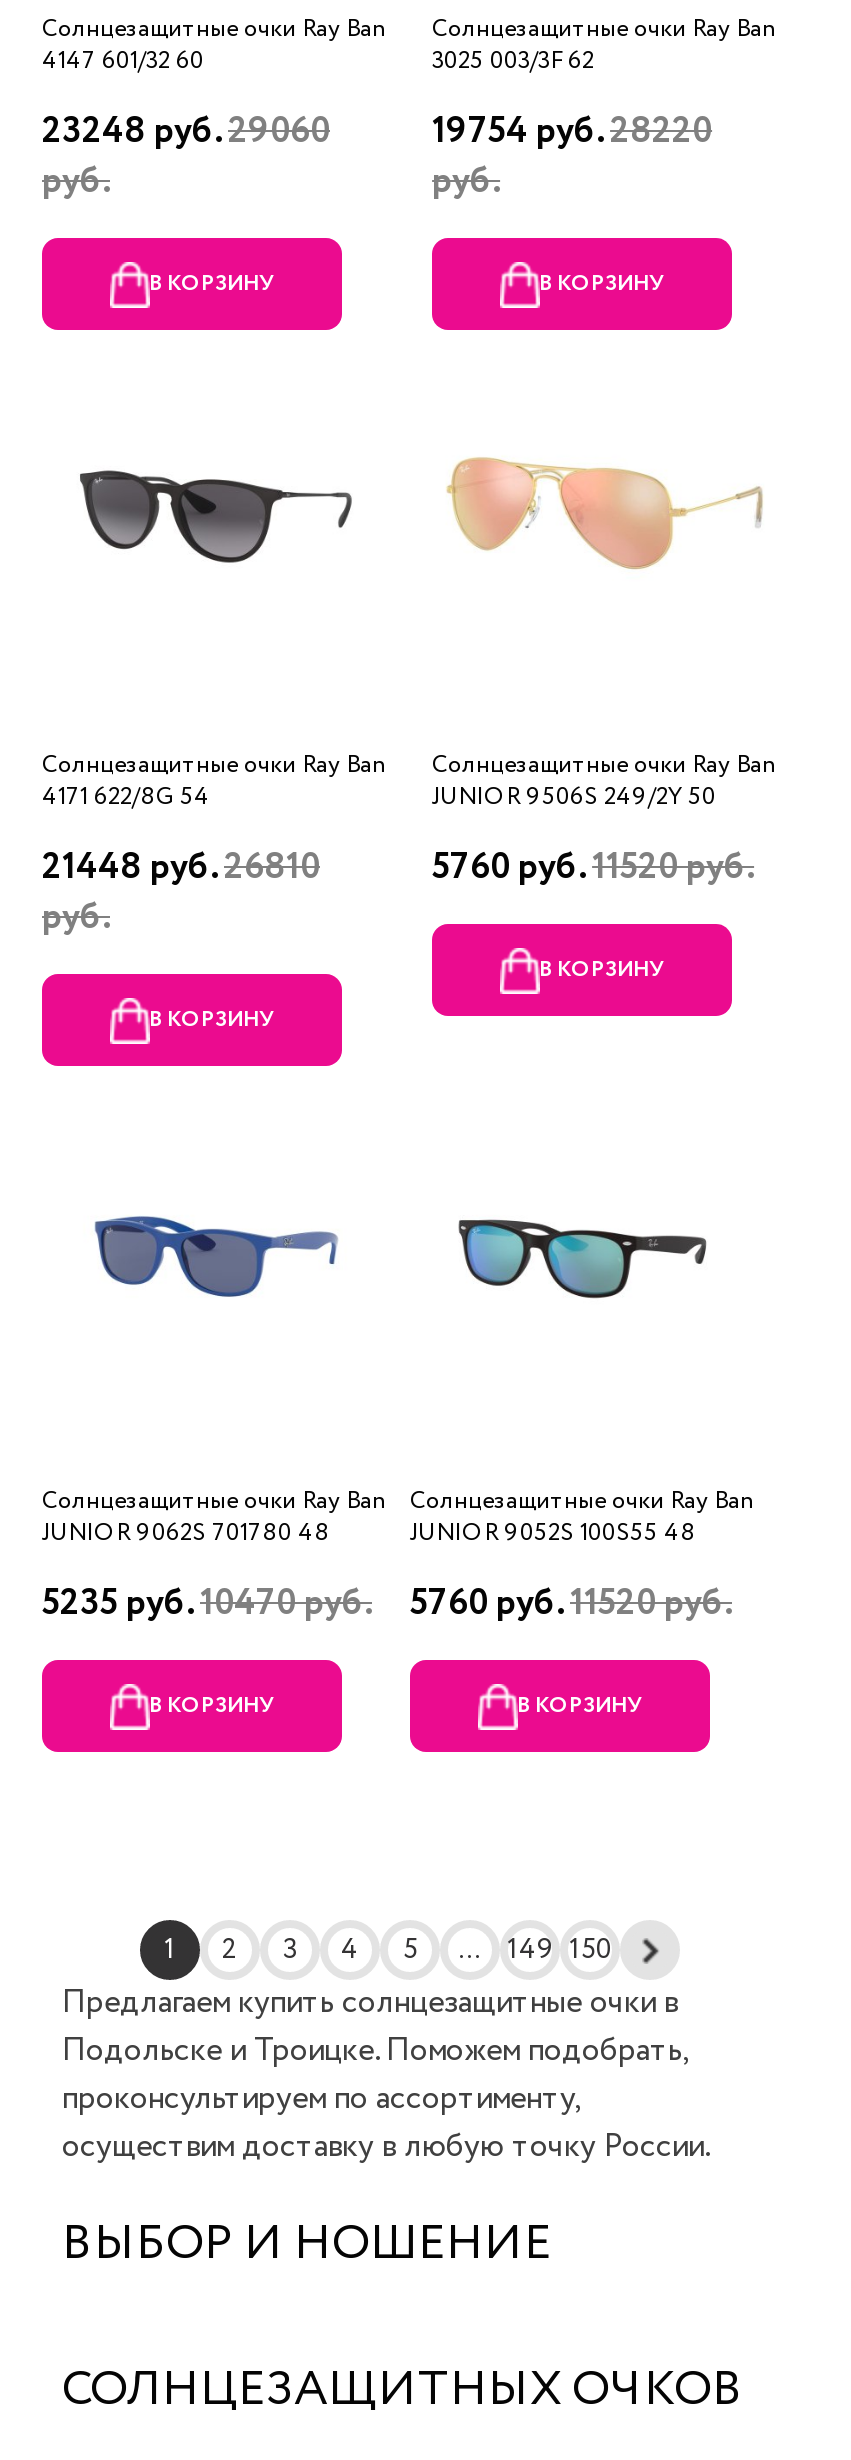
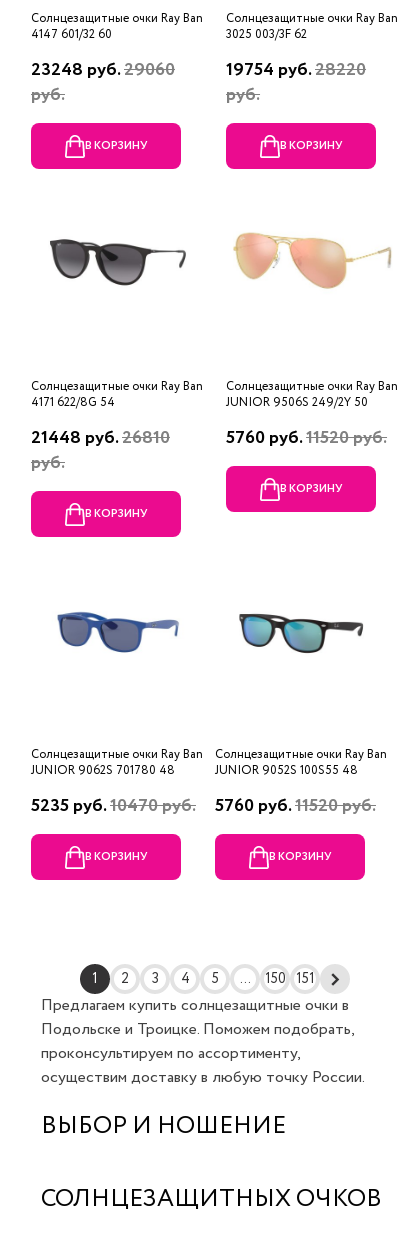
[507,1930,611,1970] 149 150 -> [264,969,314,989] 150 151

